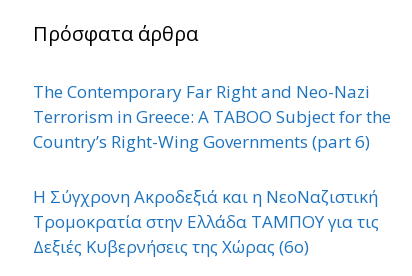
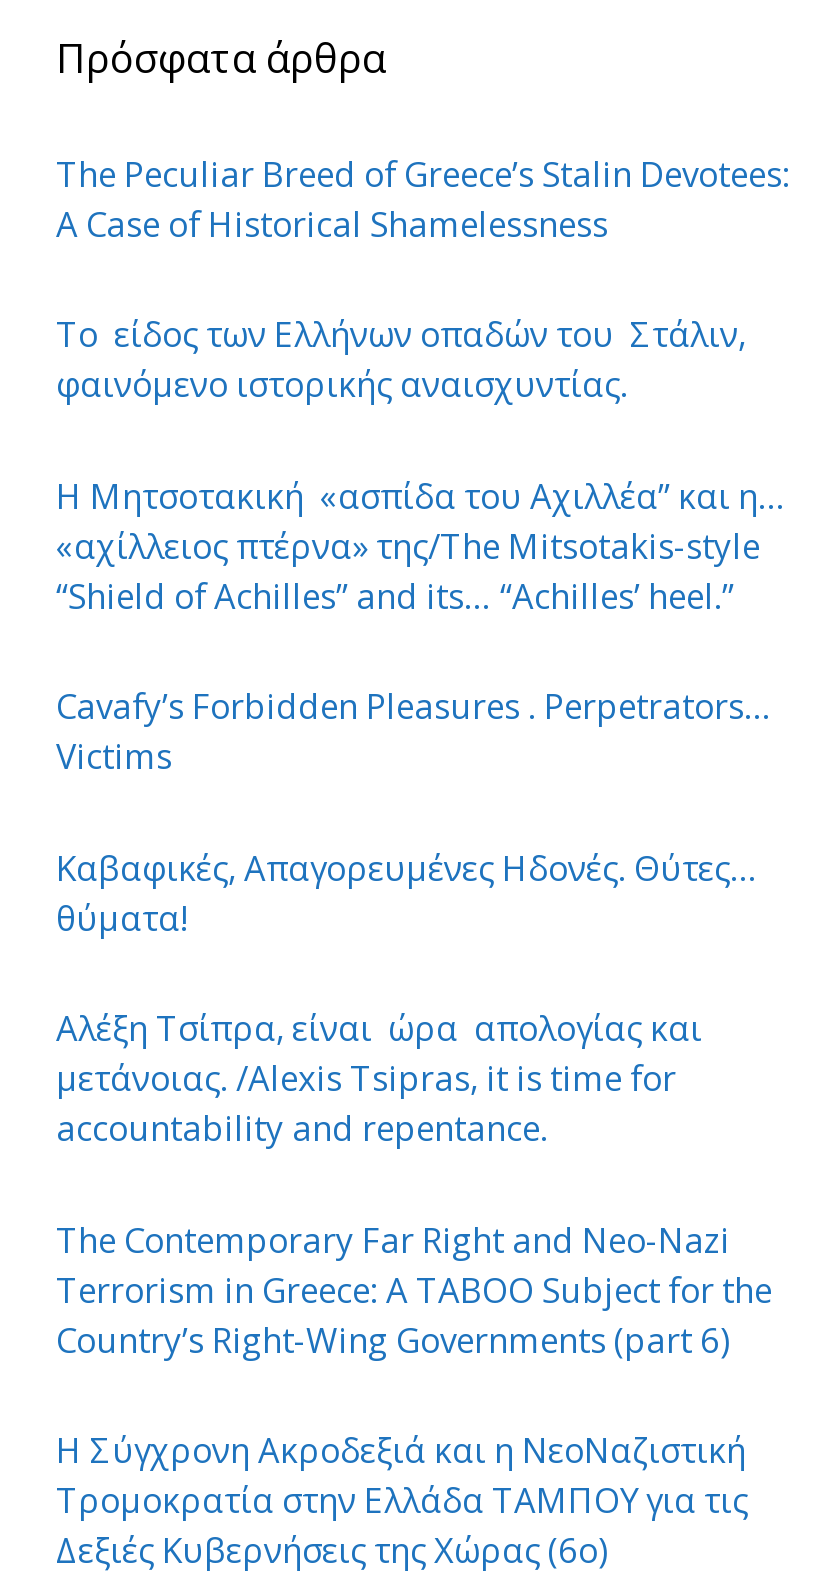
none -> [56,150,790,1151] The Peculiar Breed of Greece’s Stalin Devotees: | A Case of Historical Shamelessness | Το είδος των Ελλήνων οπαδών του Στάλιν, | φαινόμενο ιστορικής αναισχυντίας. | Η Μητσοτακική «ασπίδα του Αχιλλέα” και η… | «αχίλλειος πτέρνα» της/The Mitsotakis-style | “Shield of Achilles” and its… “Achilles’ heel.” | Cavafy’s Forbidden Pleasures . Perpetrators… | Victims | Καβαφικές, Απαγορευμένες Ηδονές. Θύτες… | θύματα! | Αλέξη Τσίπρα, είναι ώρα απολογίας και | μετάνοιας. /Alexis Tsipras, it is time for | accountability and repentance.

